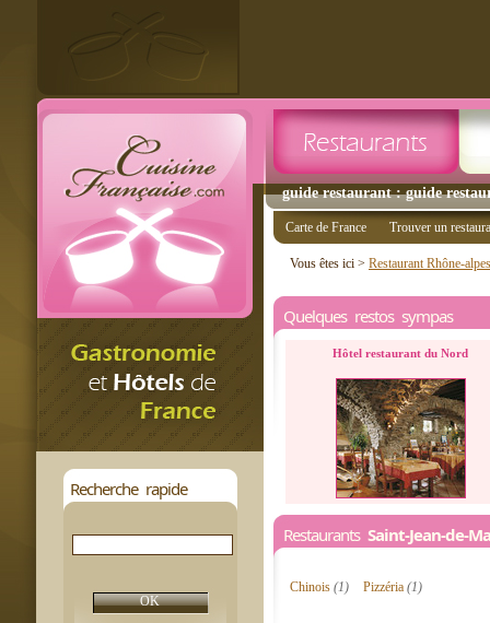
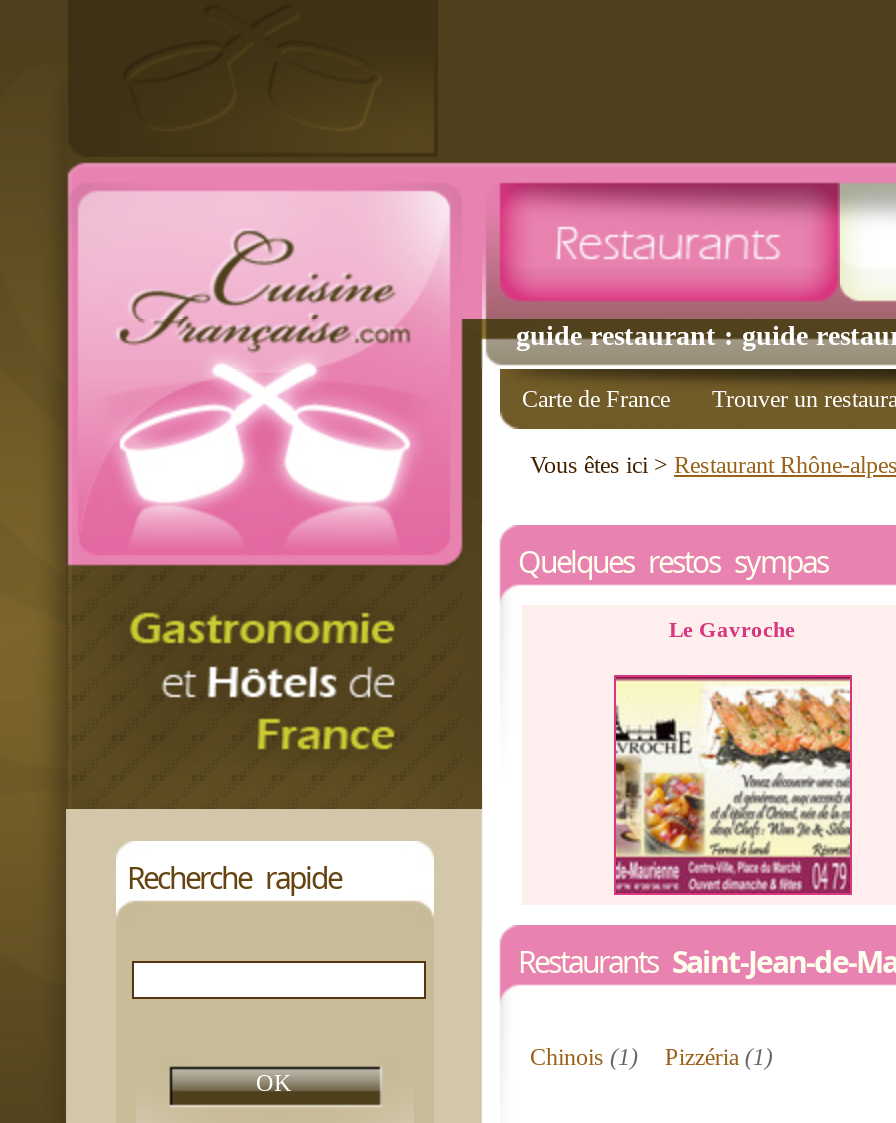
[332,346,468,360] Hôtel restaurant du Nord -> [669,617,795,641] Le Gavroche
[336,379,466,498] [image] -> [614,675,852,895] [image]

